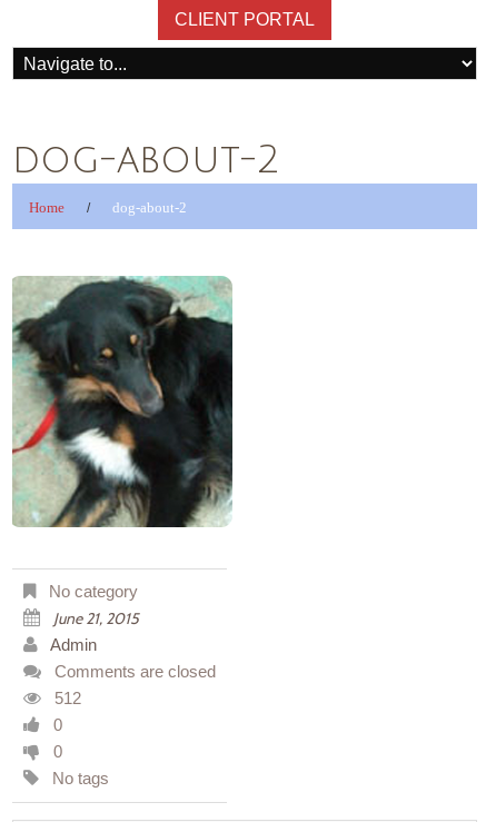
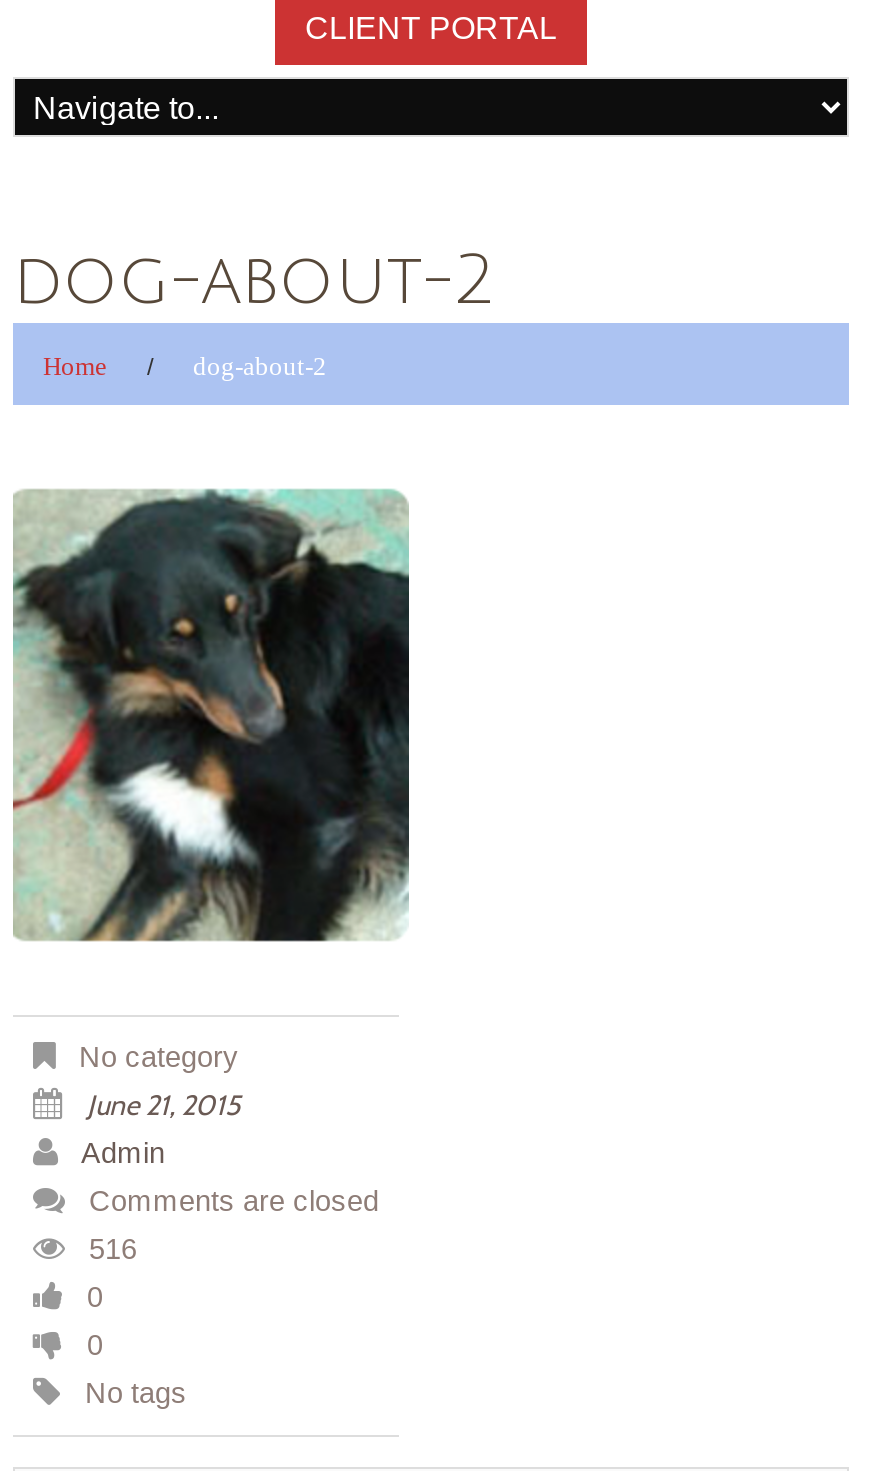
[50,689,81,707] 512 -> [81,1232,137,1264] 516

